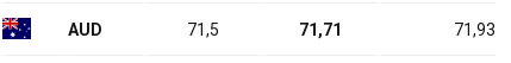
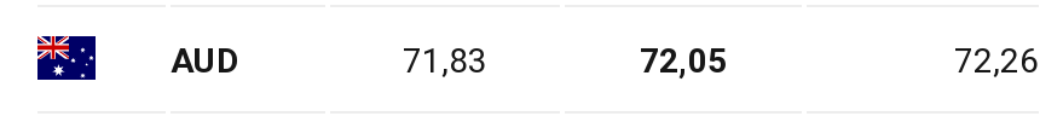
[187,20,219,39] 71,5 -> [403,41,487,79] 71,83
[299,20,342,39] 71,71 -> [640,41,727,79] 72,05
[454,20,496,39] 71,93 -> [954,41,1039,79] 72,26

